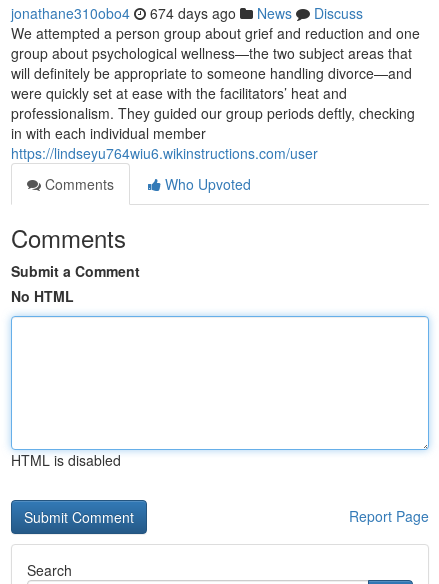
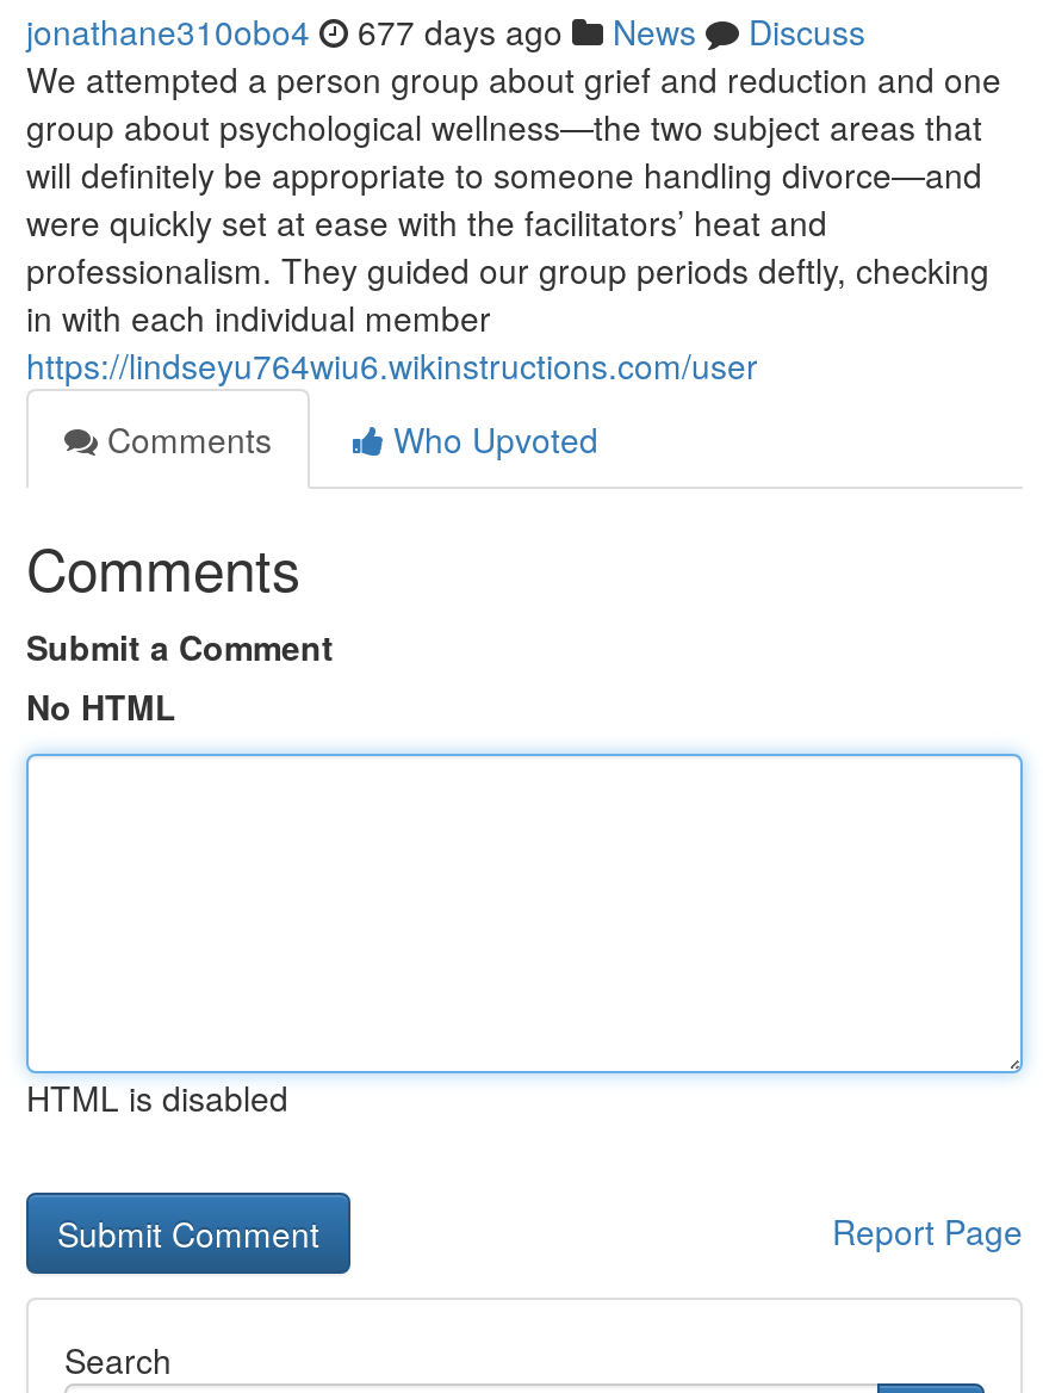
[11,3,363,23] jonathane310obo4 674 days ago News Discuss -> [26,7,865,55] jonathane310obo4 677 days ago News Discuss

